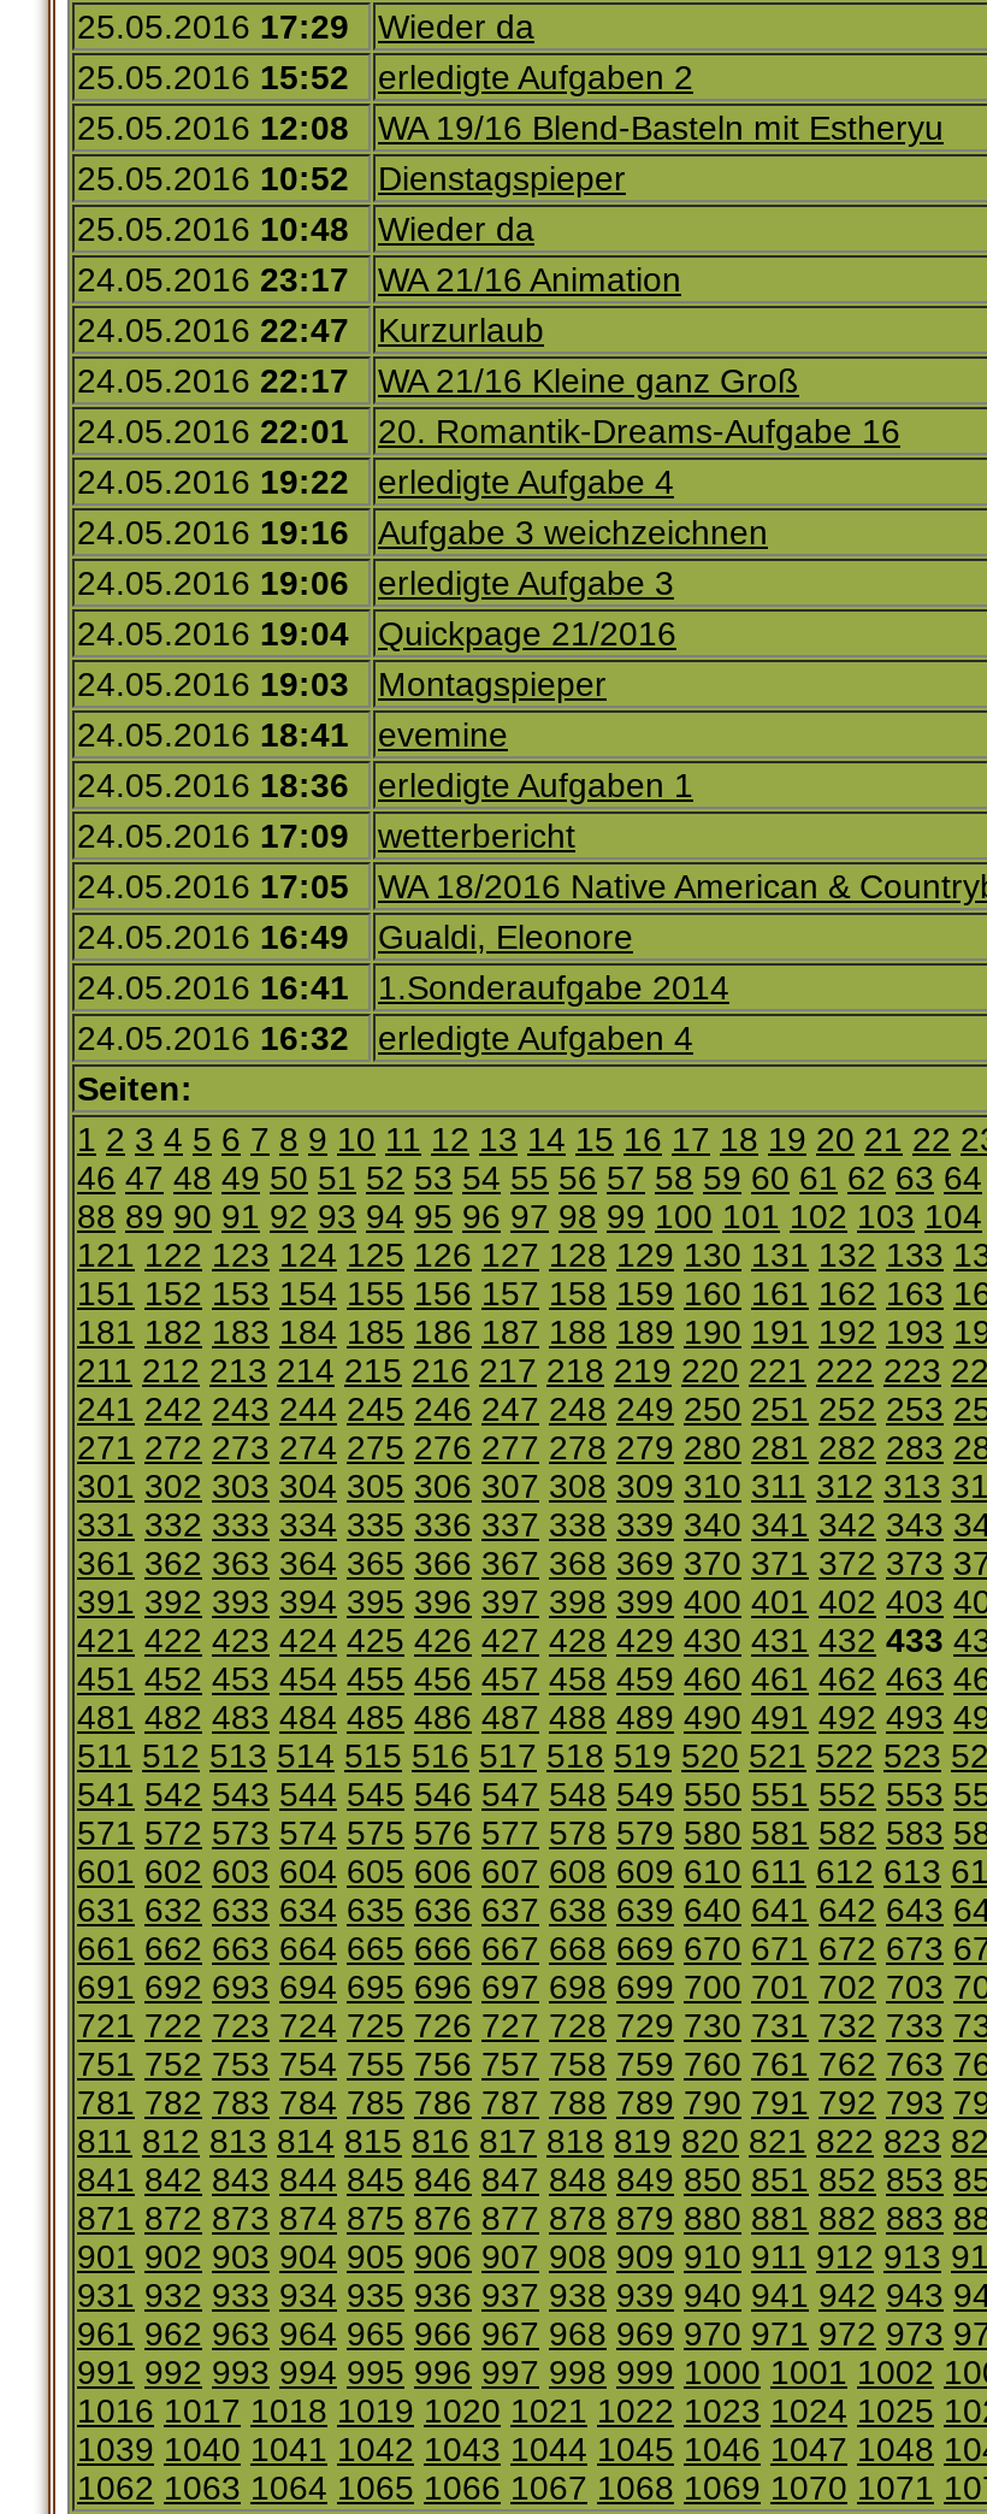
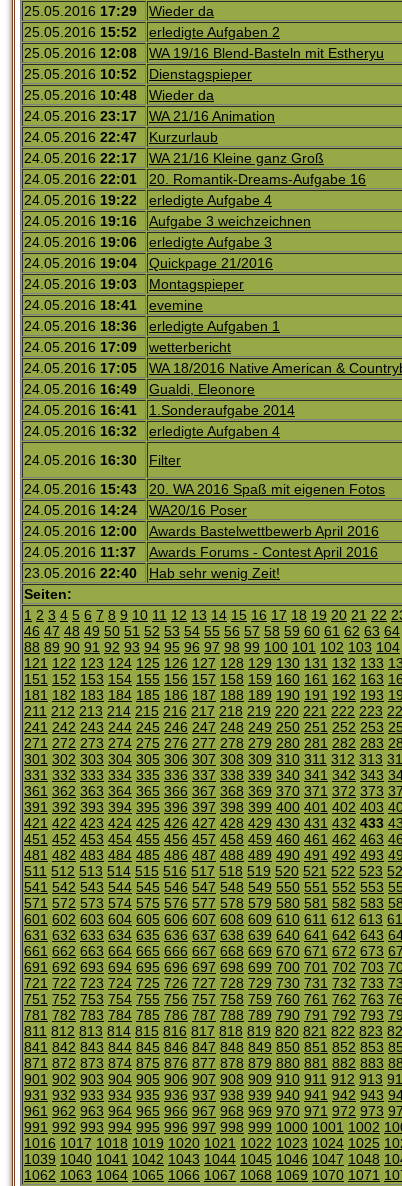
none -> [24,452,385,581] 24.05.2016 16:30 | Filter | 24.05.2016 15:43 | 20. WA 2016 Spaß mit eigenen Fotos | 24.05.2016 14:24 | WA20/16 Poser | 24.05.2016 12:00 | Awards Bastelwettbewerb April 2016 | 24.05.2016 11:37 | Awards Forums - Contest April 2016 | 23.05.2016 22:40 | Hab sehr wenig Zeit!

